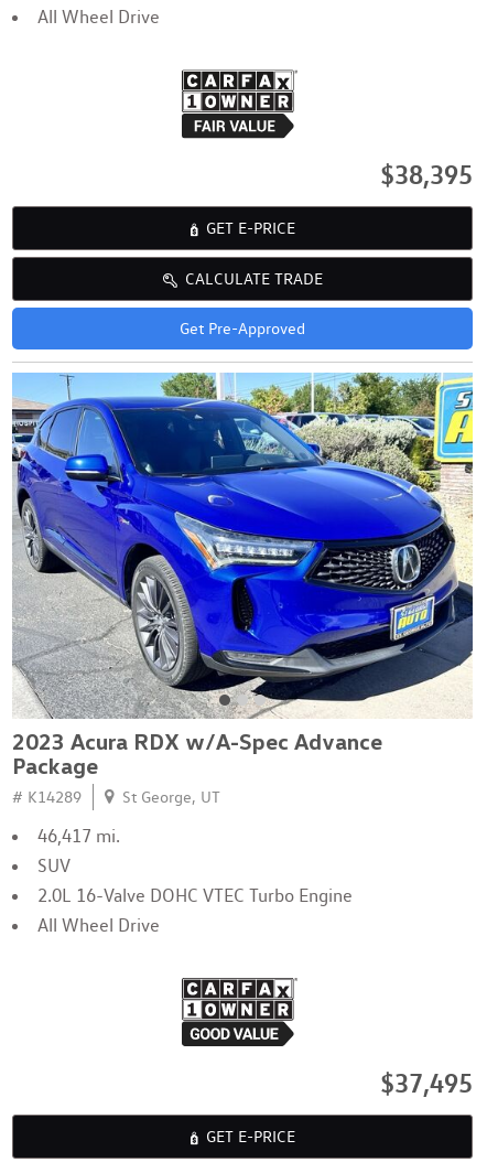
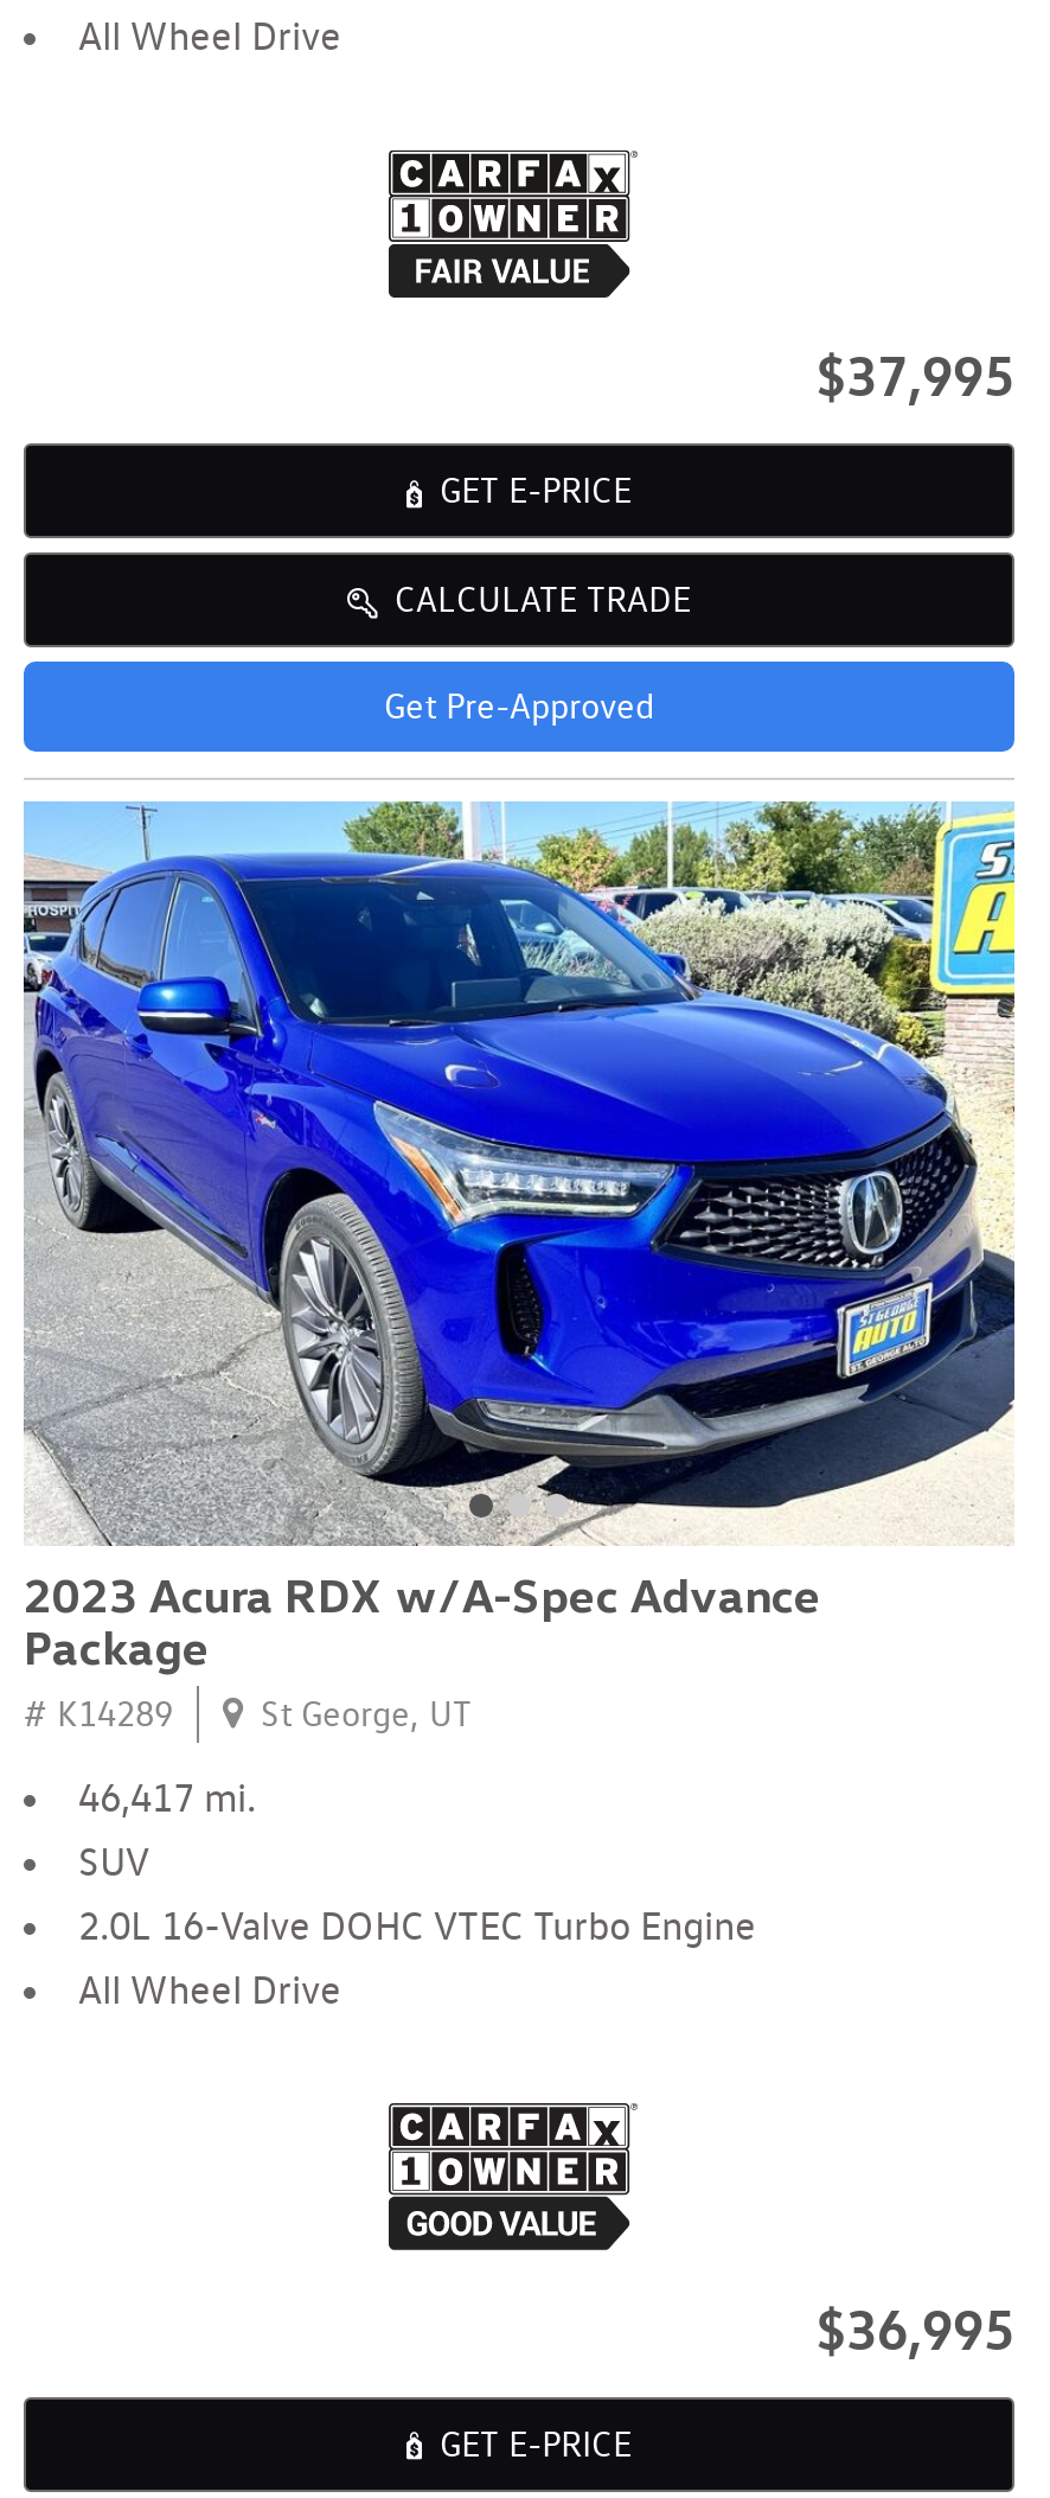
[380,158,473,191] $38,395 -> [815,340,1014,411] $37,995
[380,1066,473,1099] $37,495 -> [815,2292,1014,2364] $36,995

